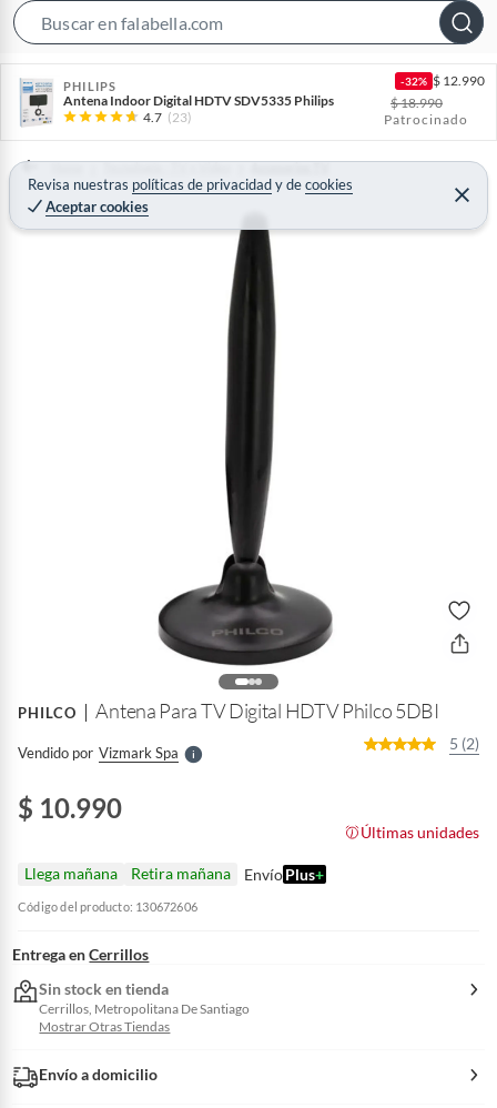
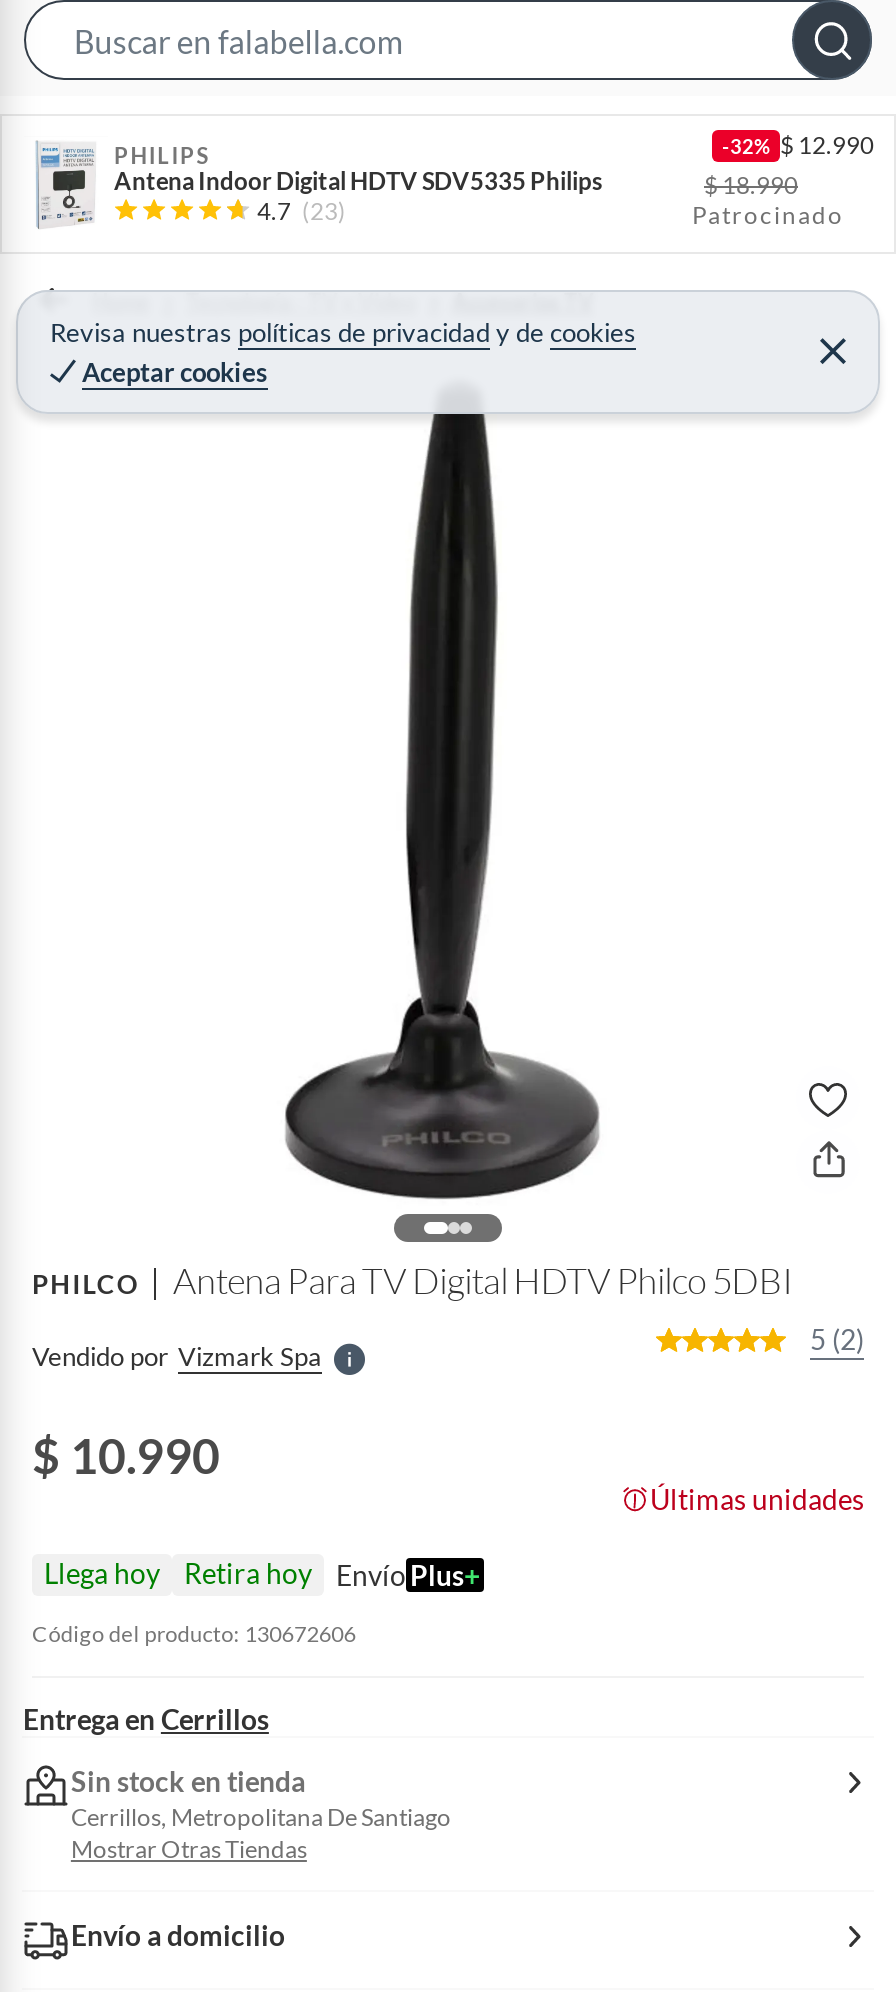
[24,864,118,883] Llega mañana -> [44,1556,160,1590] Llega hoy
[131,864,231,883] Retira mañana -> [184,1556,312,1590] Retira hoy

